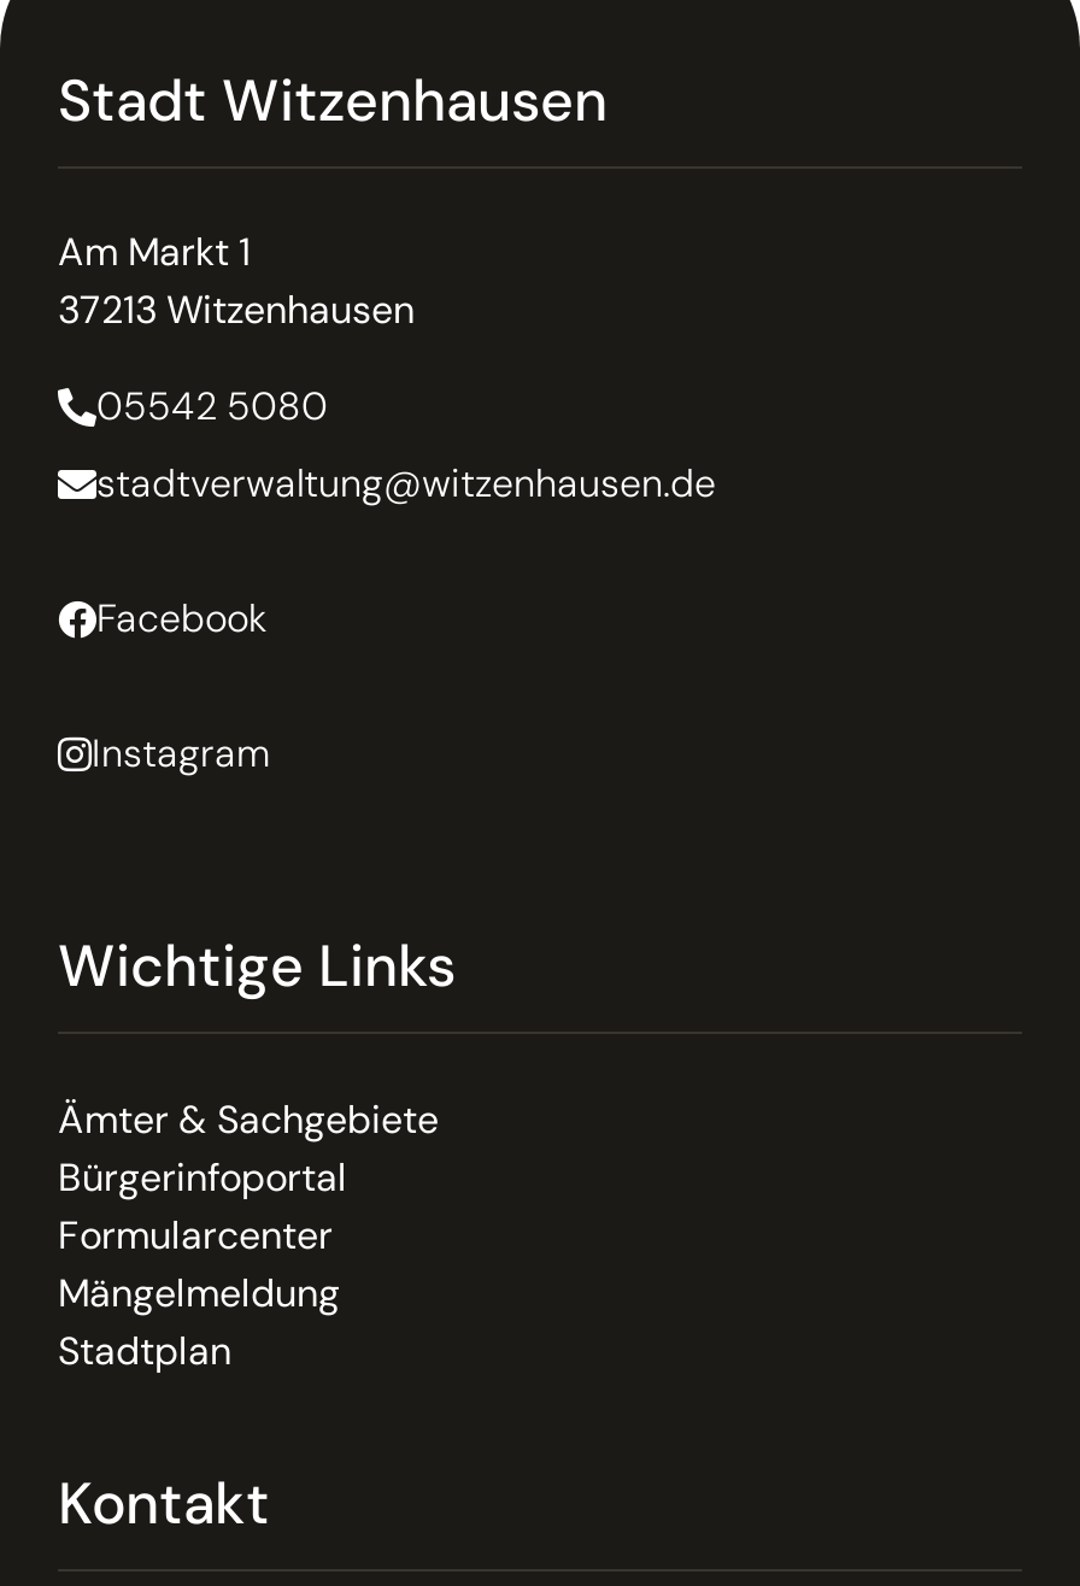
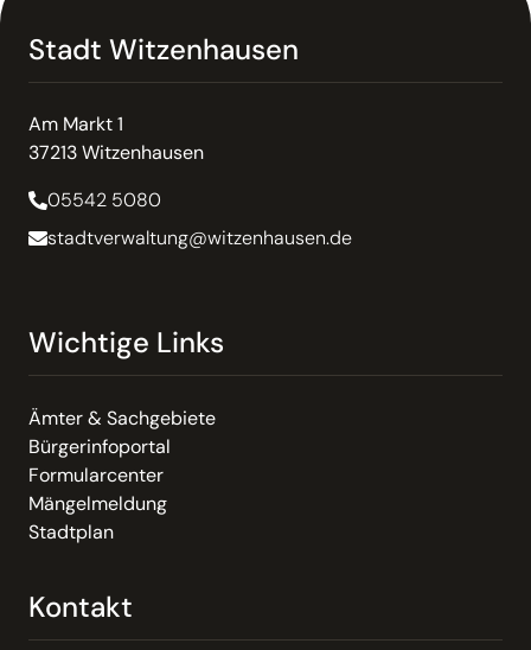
[92,593,270,779] Facebook | Instagram -> none

